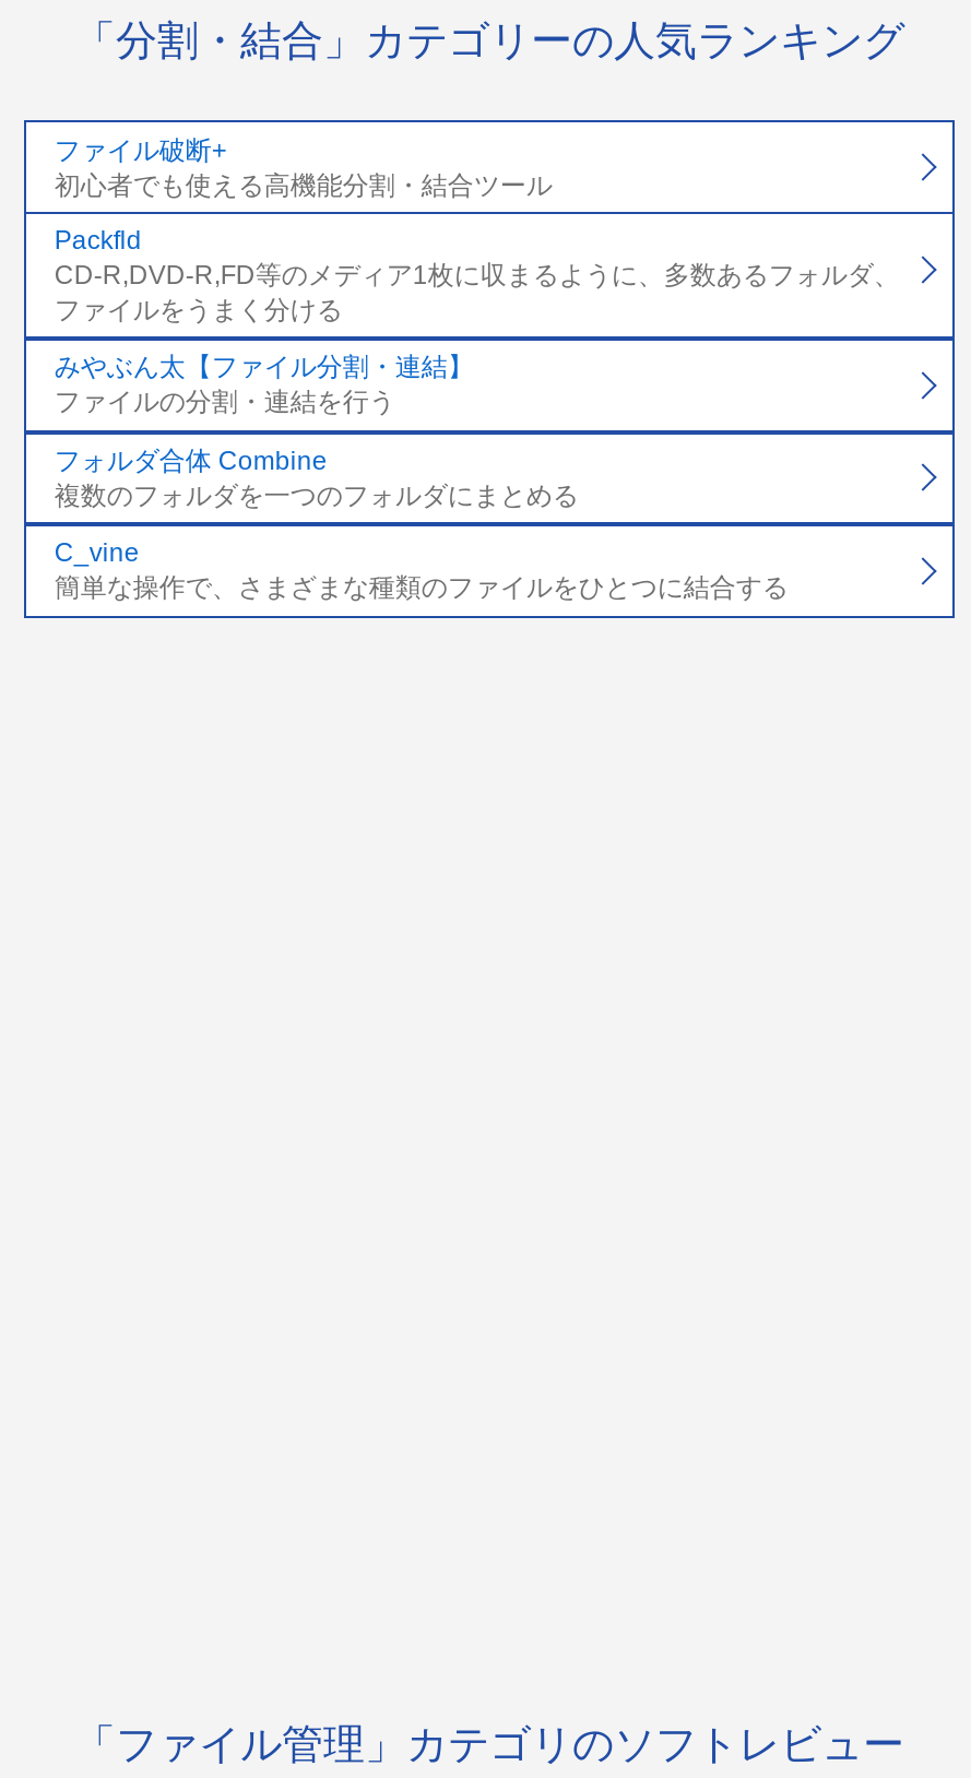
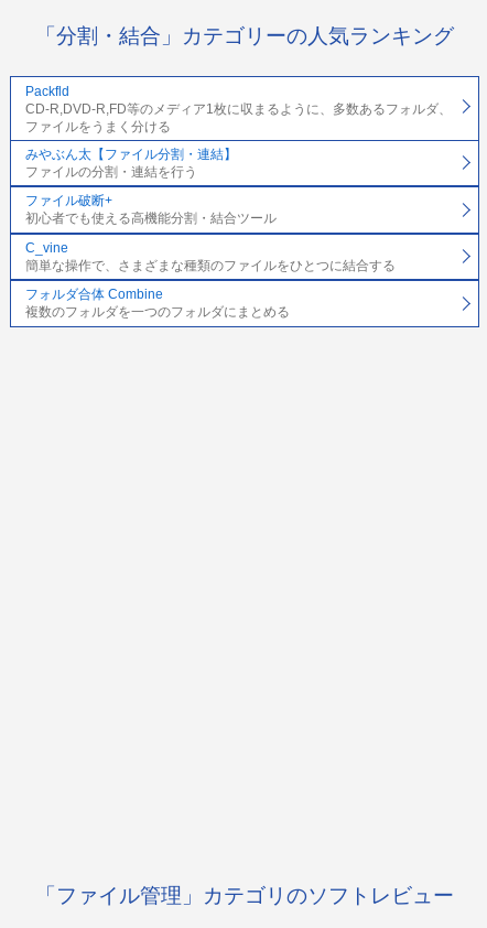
moved [54,134,552,200] -> [25,193,276,226]: ファイル破断+ | 初心者でも使える高機能分割・結合ツール
moved [54,225,900,418] -> [25,83,452,180]: Packfld | CD-R,DVD-R,FD等のメディア1枚に収まるように、多数あるフォルダ、 | ファイルをうまく分ける | みやぶん太【ファイル分割・連結】 | ファイルの分割・連結を行う
moved [54,445,579,511] -> [25,287,290,320]: フォルダ合体 Combine | 複数のフォルダを一つのフォルダにまとめる
moved [54,538,788,604] -> [25,240,395,273]: C_vine | 簡単な操作で、さまざまな種類のファイルをひとつに結合する

